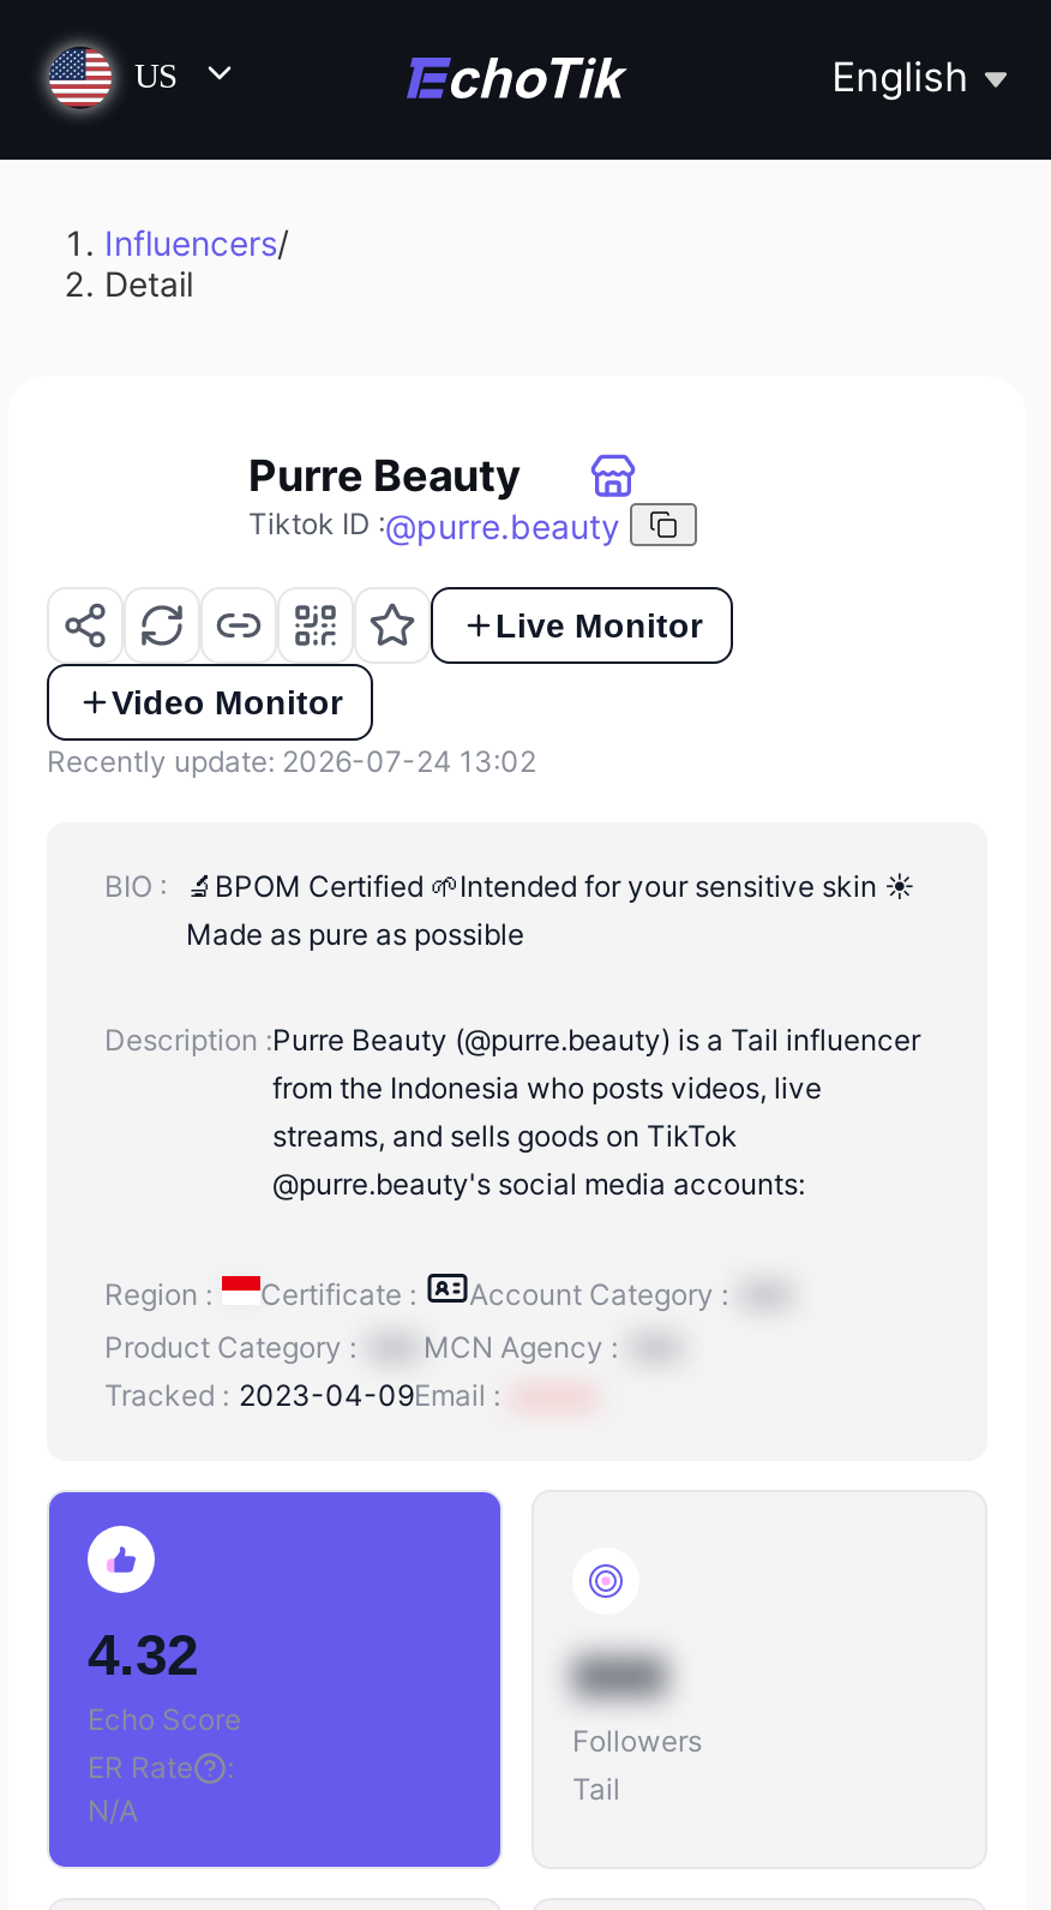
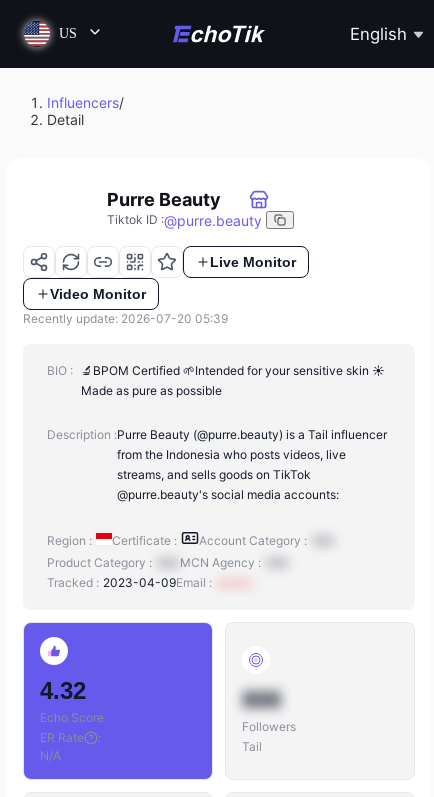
[47,744,536,780] Recently update: 2026-07-24 13:02 -> [23,311,228,326] Recently update: 2026-07-20 05:39

